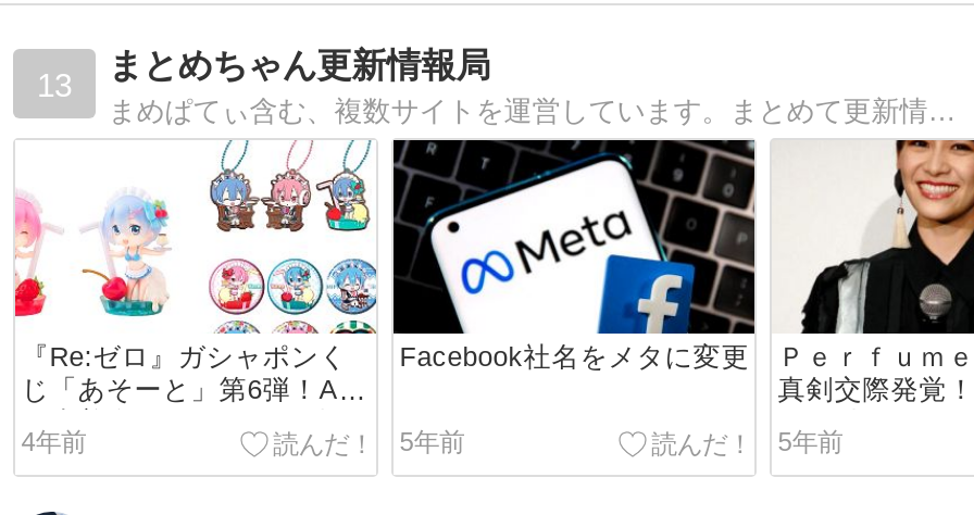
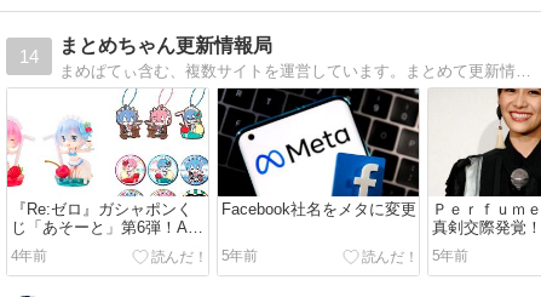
[37,65,72,102] 13 -> [19,46,39,67] 14

